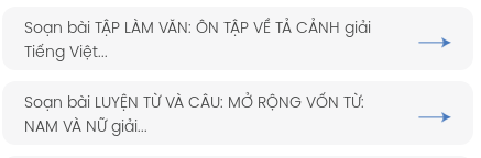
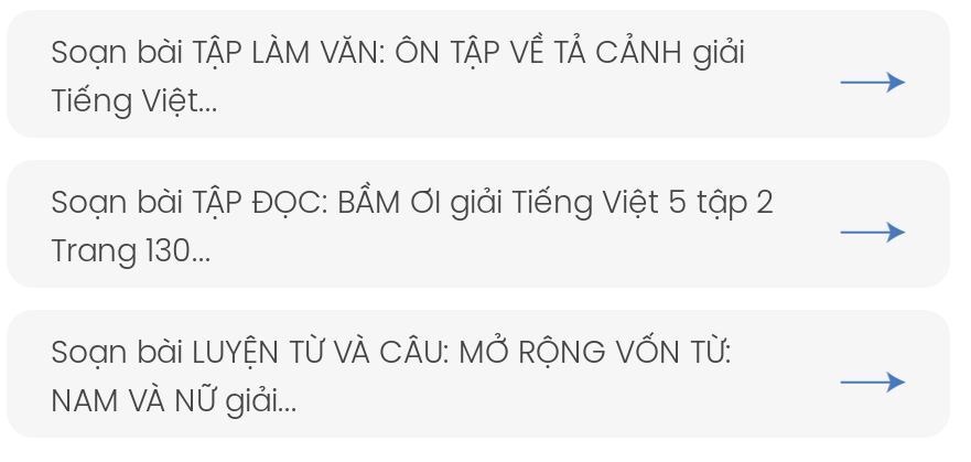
none -> [51,188,774,269] Soạn bài TẬP ĐỌC: BẦM ƠI giải Tiếng Việt 5 tập 2 | Trang 130...

